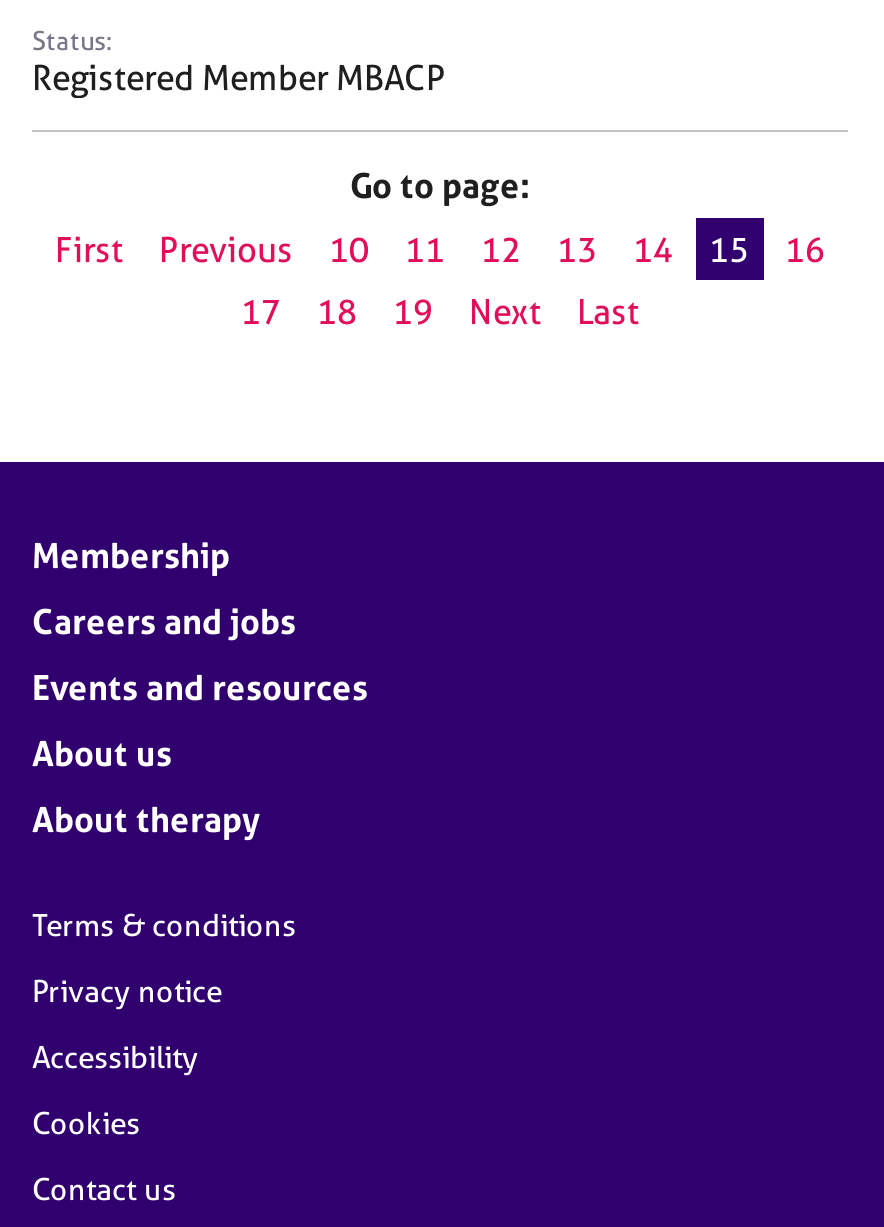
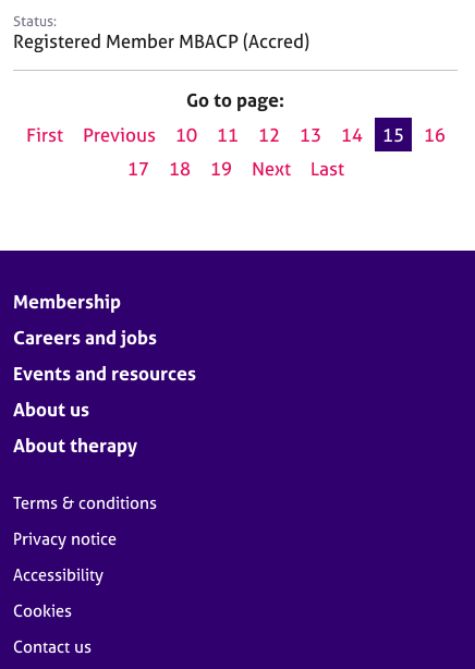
[32,56,446,98] Registered Member MBACP -> [13,29,309,52] Registered Member MBACP (Accred)

